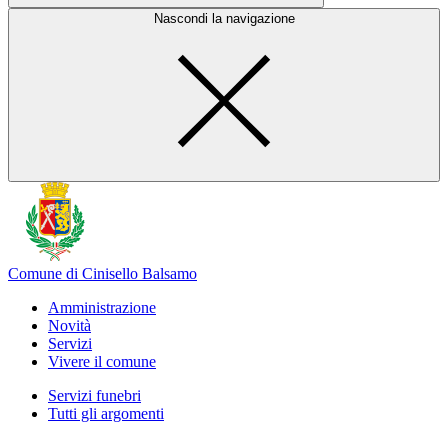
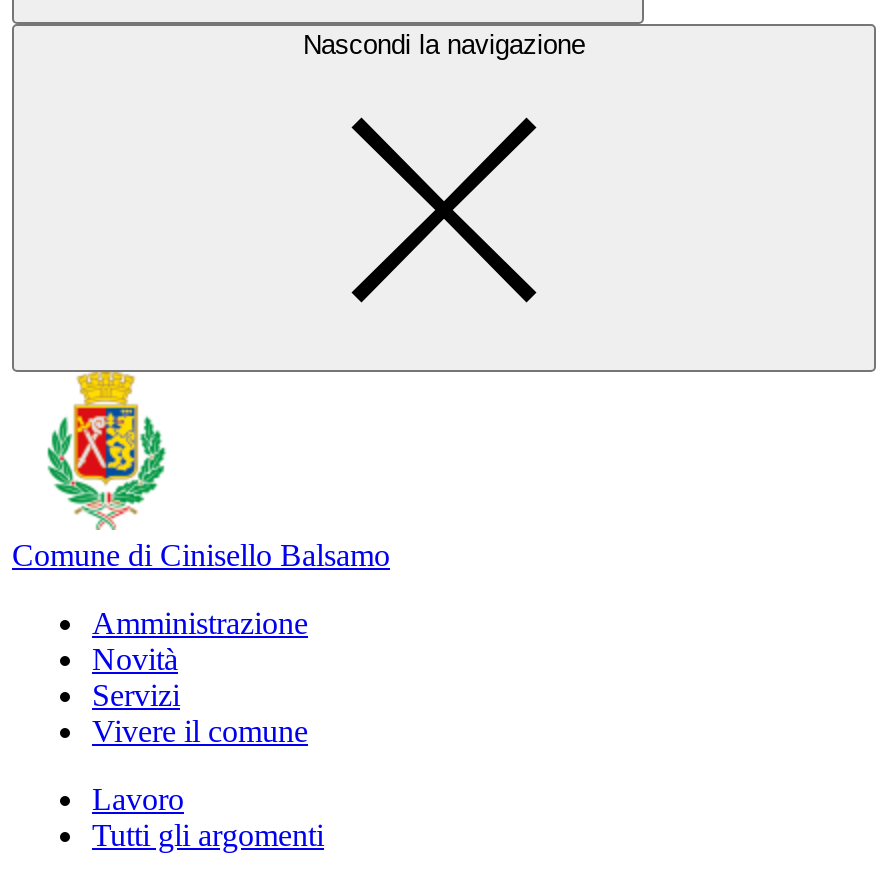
[48,387,141,404] Servizi funebri -> [92,782,184,816] Lavoro

